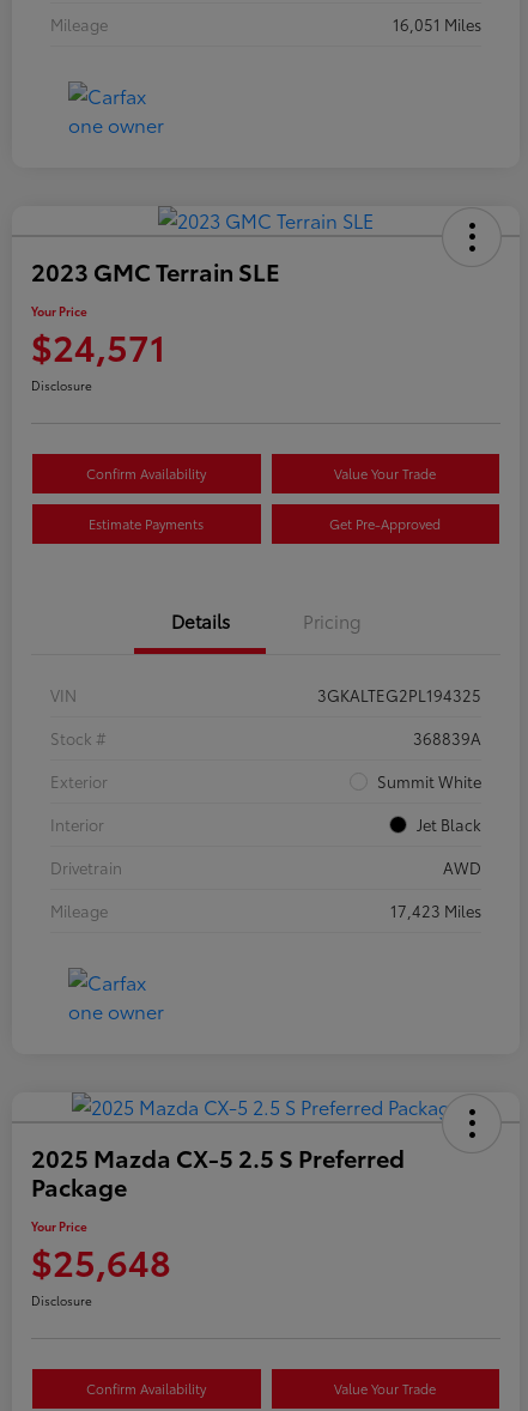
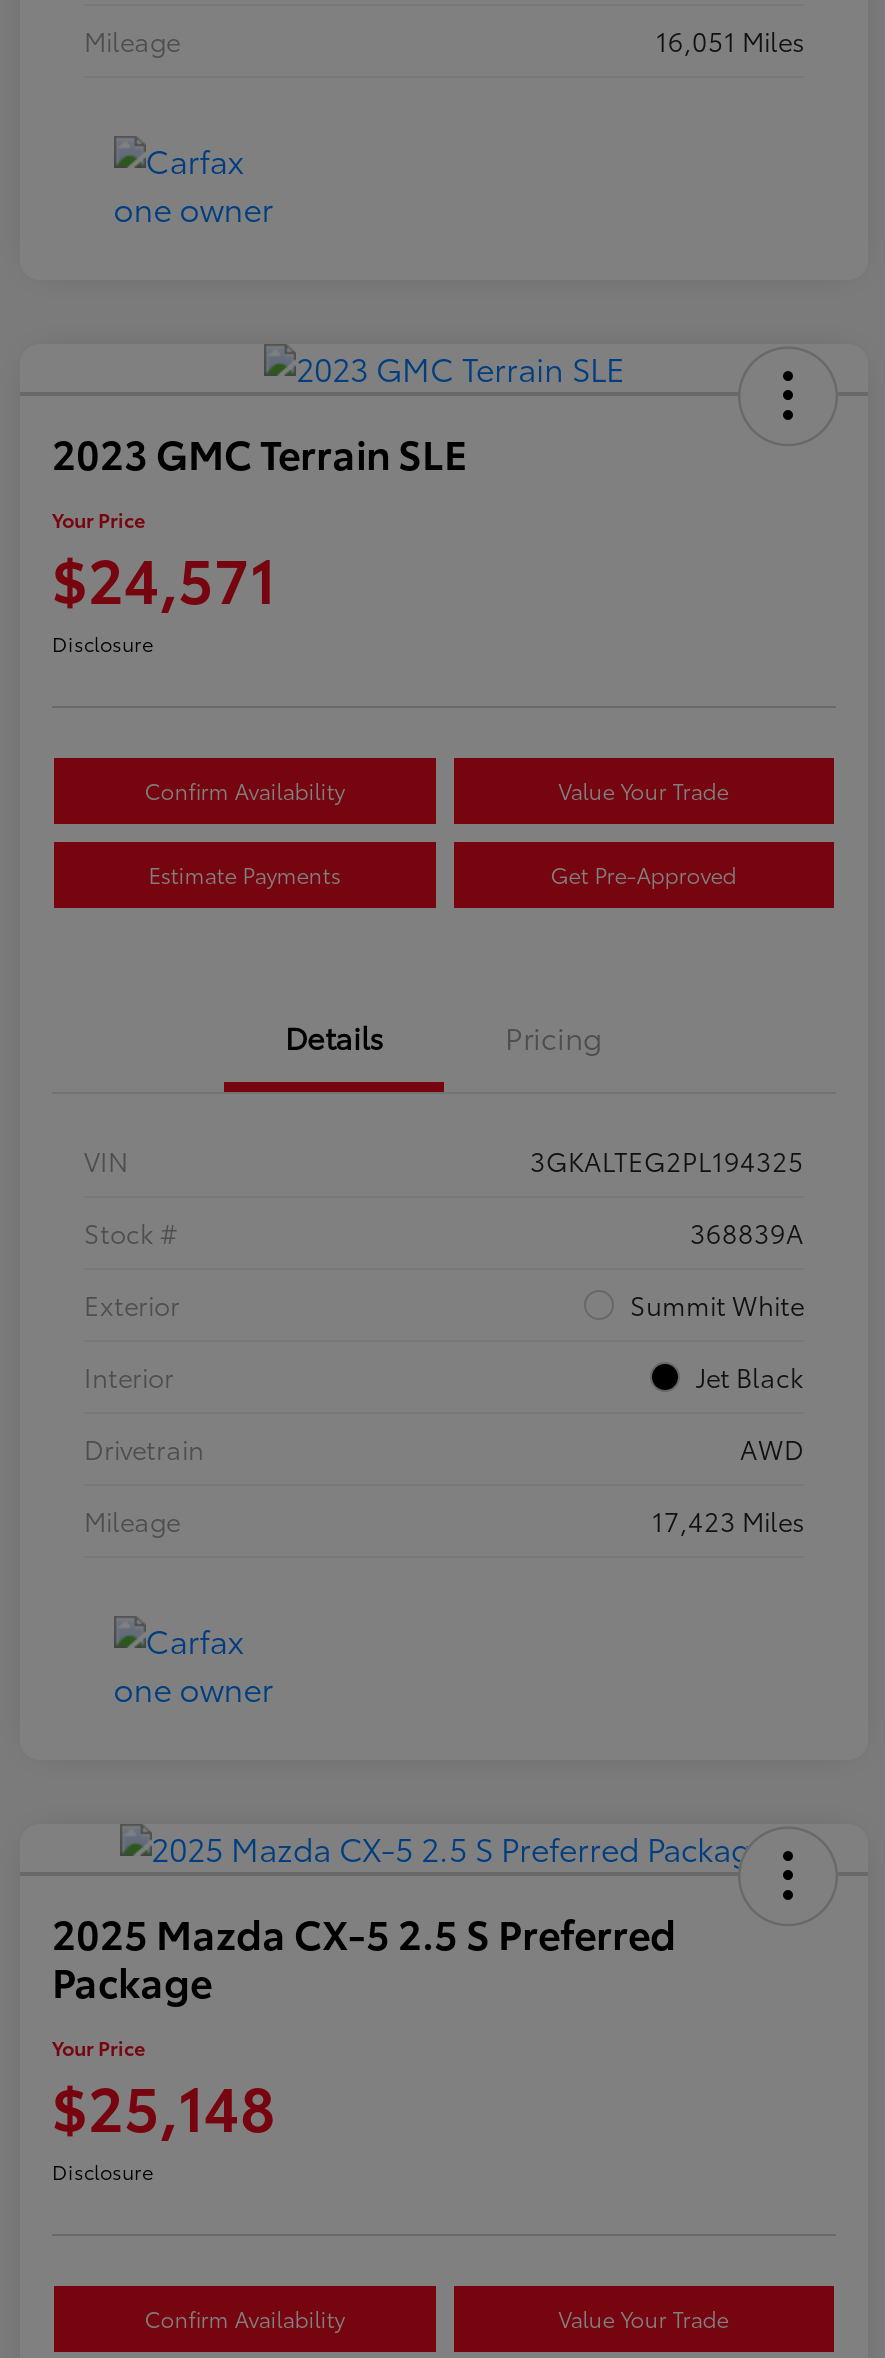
[31,1235,171,1286] $25,648 -> [52,2062,276,2148] $25,148

